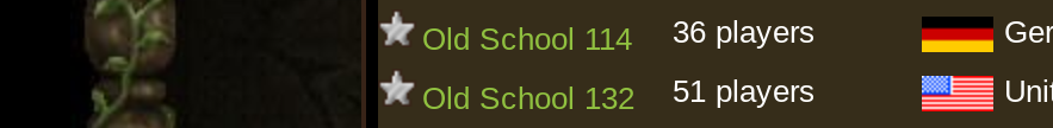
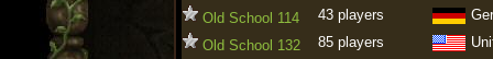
[422,14,816,57] Old School 114 36 players -> [202,7,384,26] Old School 114 43 players
[422,73,816,116] Old School 132 51 players -> [202,34,384,54] Old School 132 85 players

